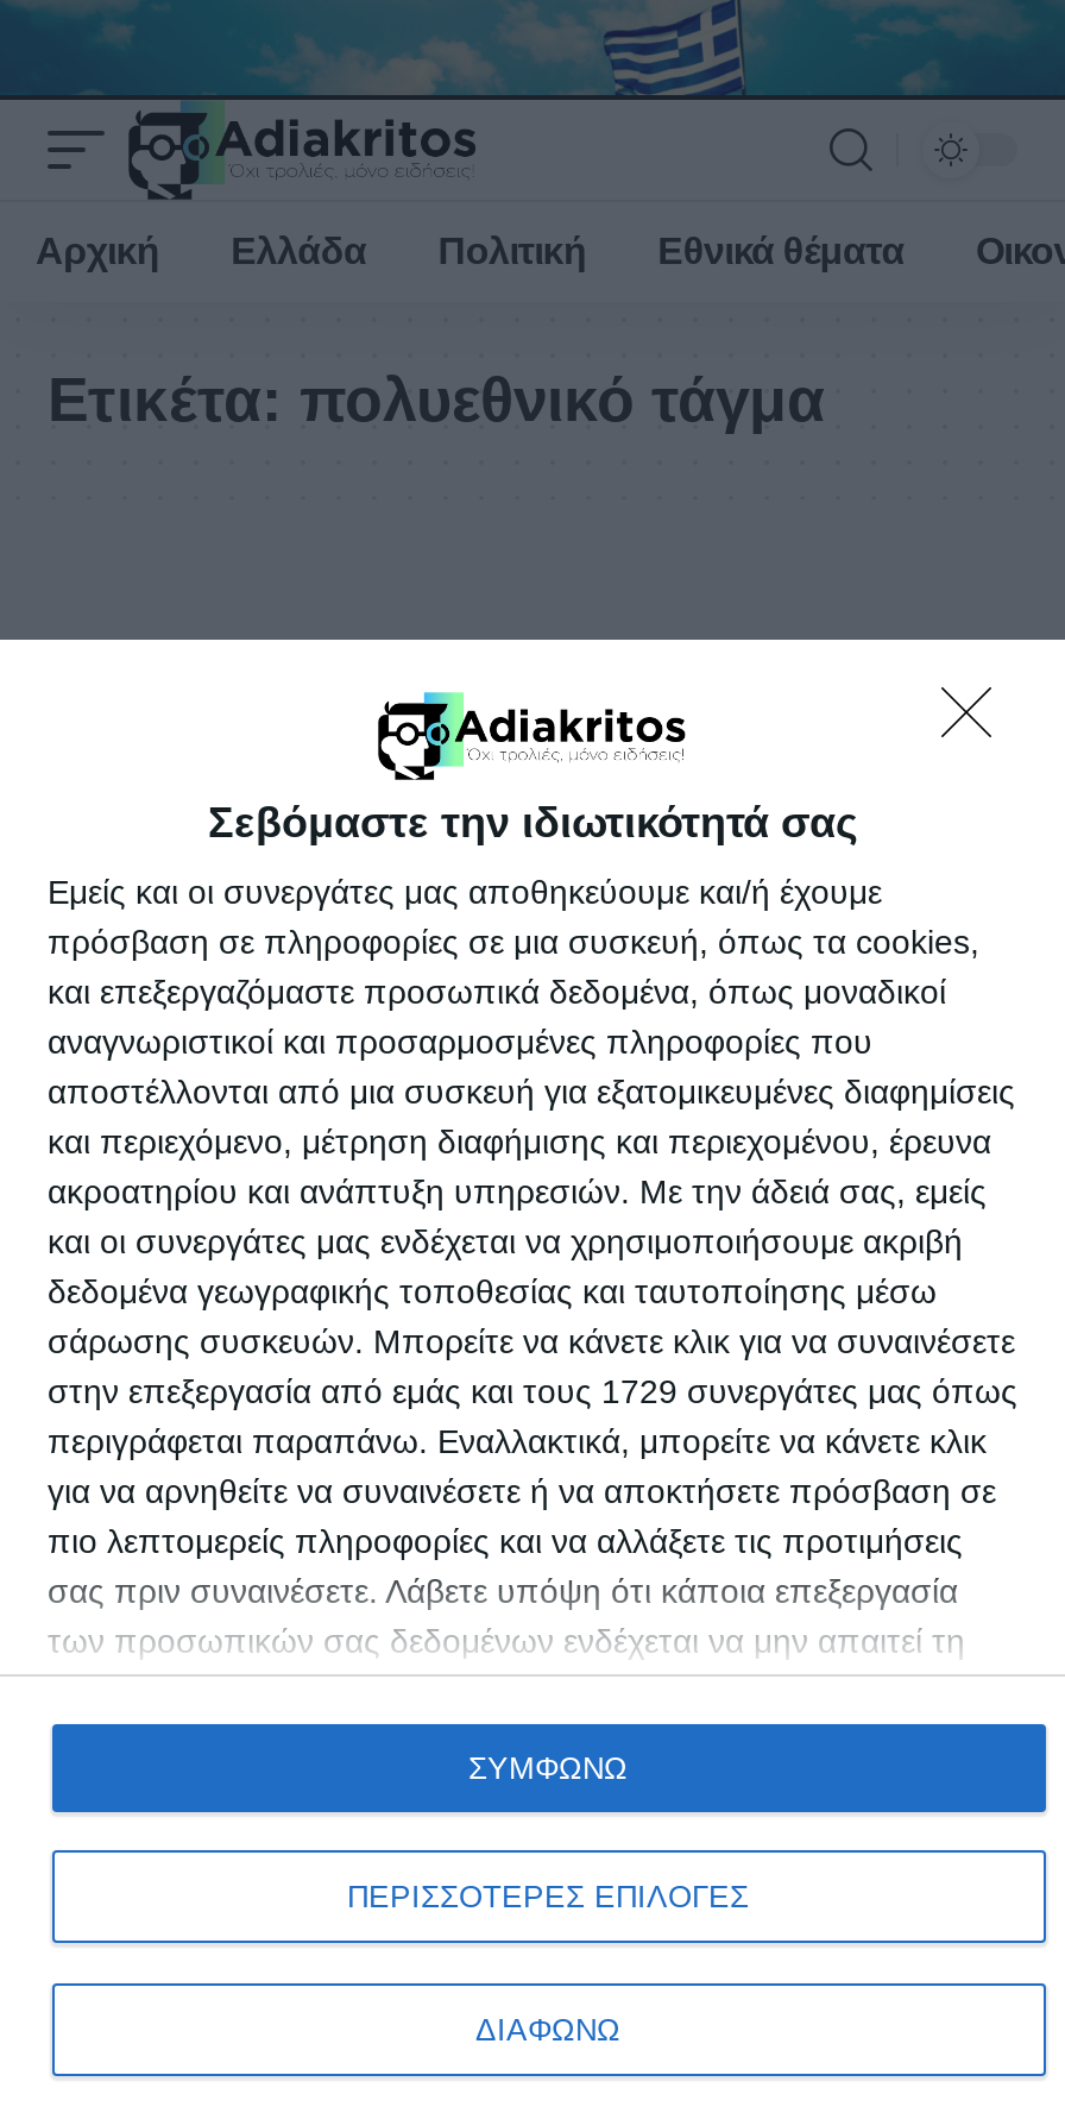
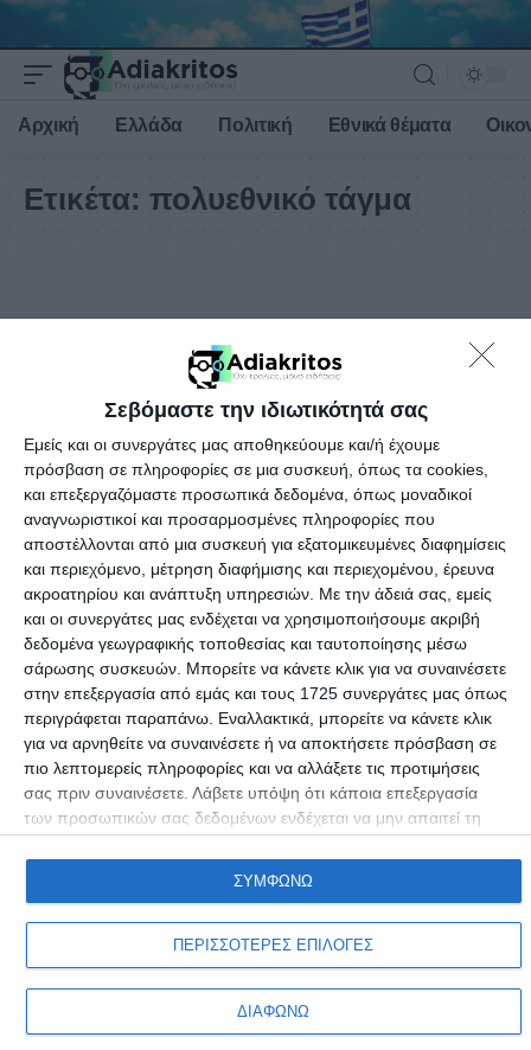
[48,1372,1017,1410] στην επεξεργασία από εμάς και τους 1729 συνεργάτες μας όπως -> [24,684,507,703] στην επεξεργασία από εμάς και τους 1725 συνεργάτες μας όπως

